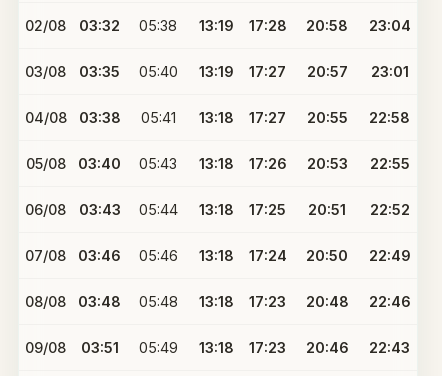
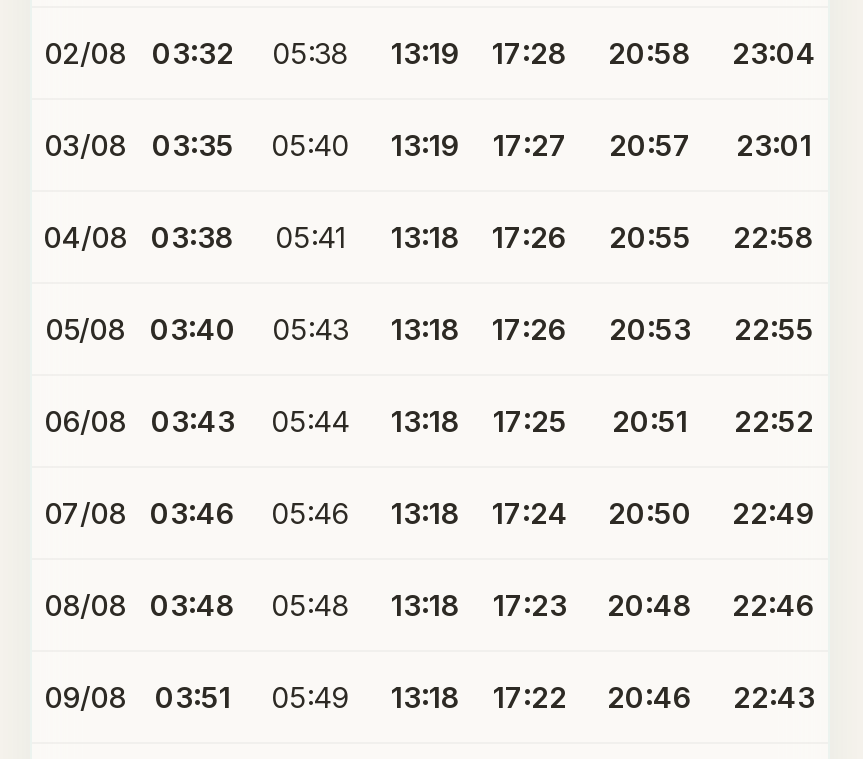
[24,109,410,126] 04/08 03:38 05:41 13:18 17:27 20:55 22:58 -> [43,220,815,254] 04/08 03:38 05:41 13:18 17:26 20:55 22:58
[25,339,410,356] 09/08 03:51 05:49 13:18 17:23 20:46 22:43 -> [44,680,815,714] 09/08 03:51 05:49 13:18 17:22 20:46 22:43

